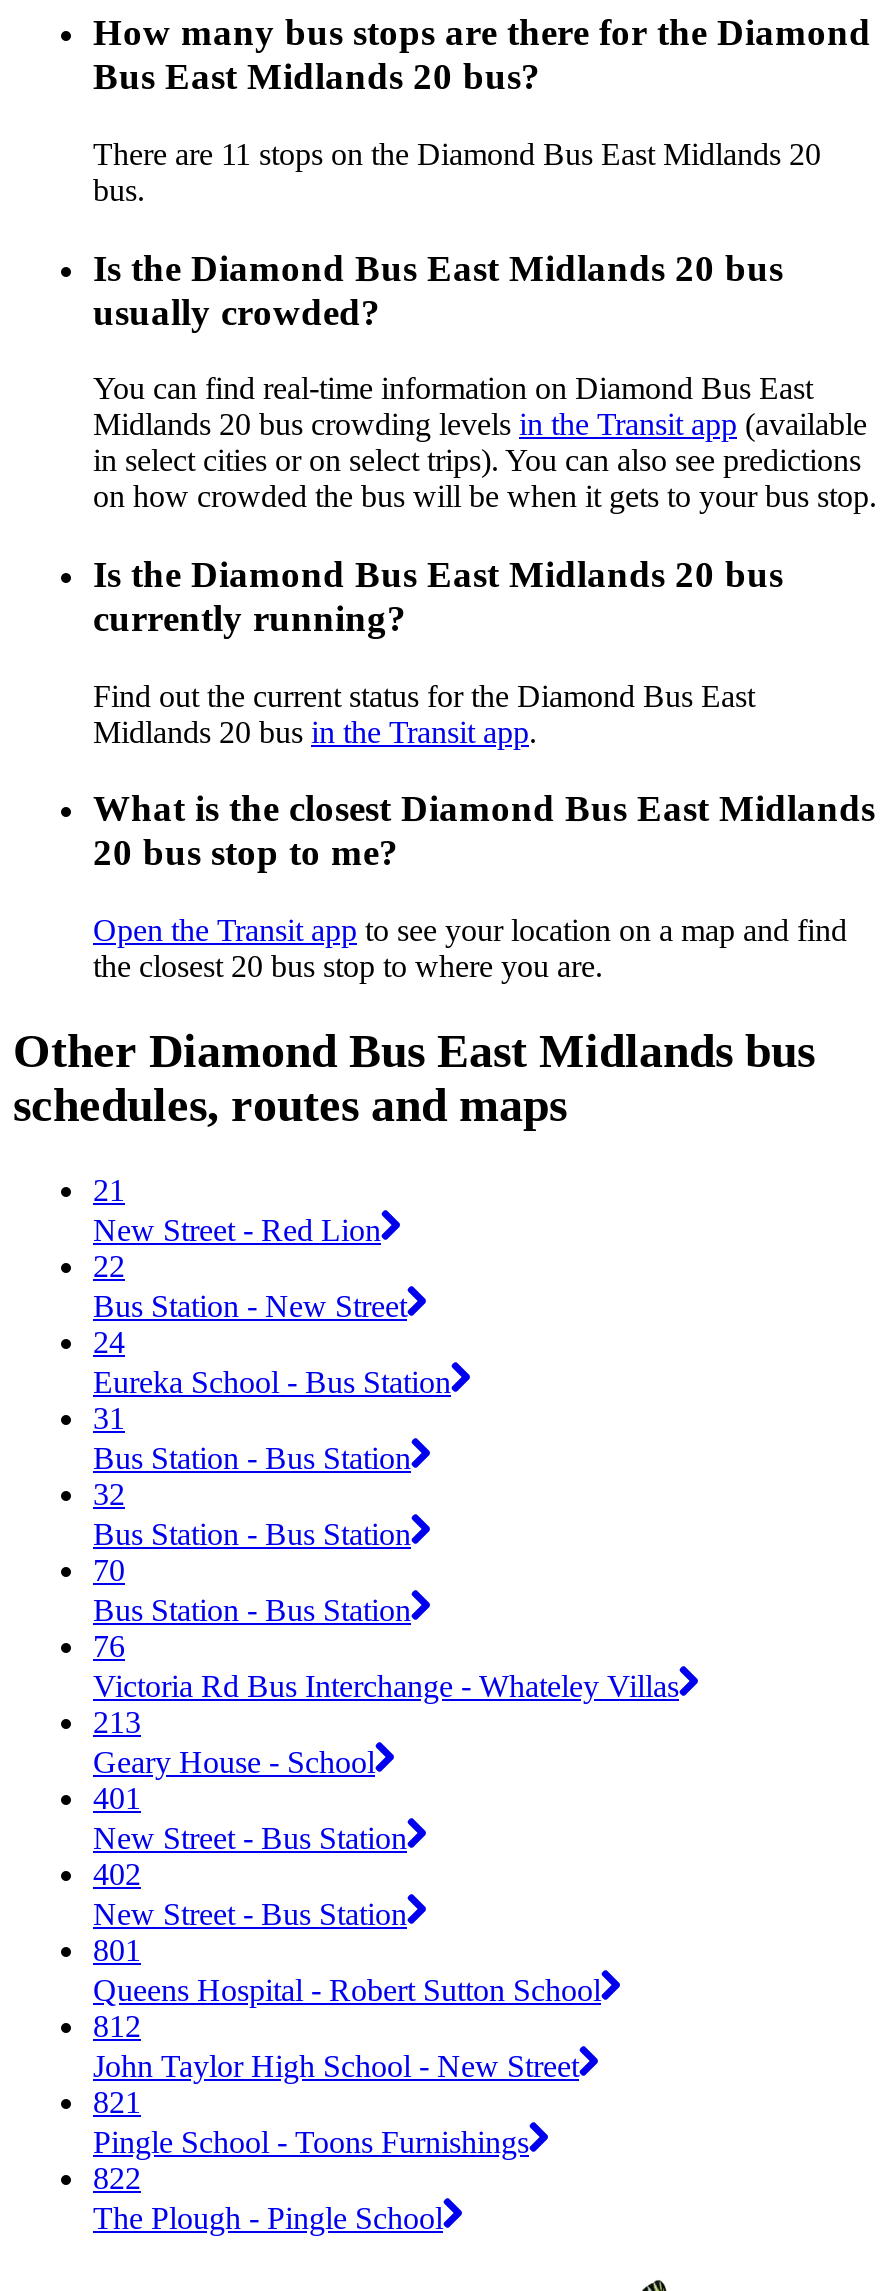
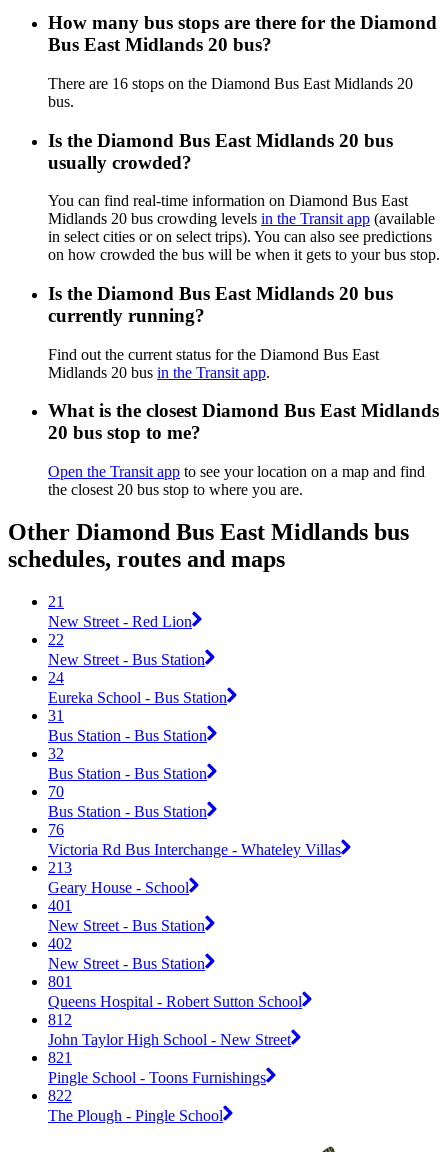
[93,137,821,171] There are 11 stops on the Diamond Bus East Midlands 20 -> [48,75,413,92] There are 16 stops on the Diamond Bus East Midlands 20
[93,1289,407,1323] Bus Station - New Street -> [48,651,205,668] New Street - Bus Station

